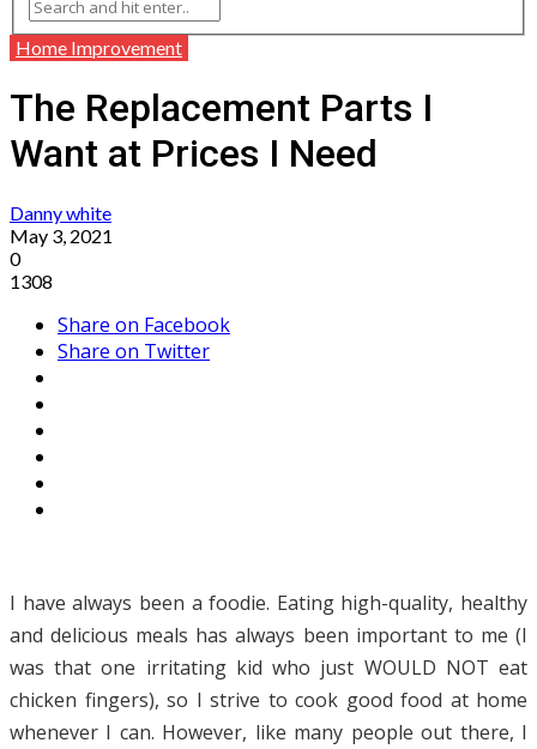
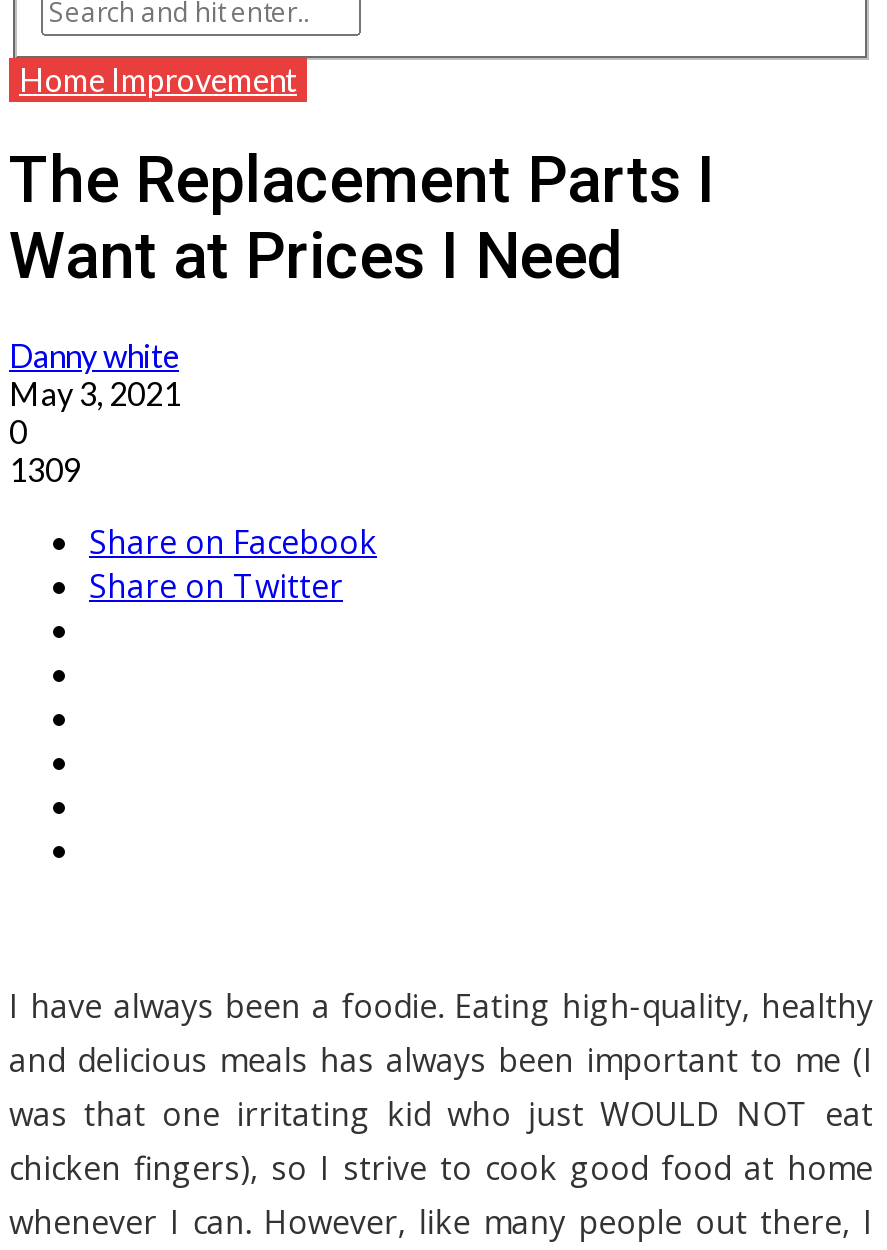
[10,270,53,293] 1308 -> [9,450,81,488] 1309

